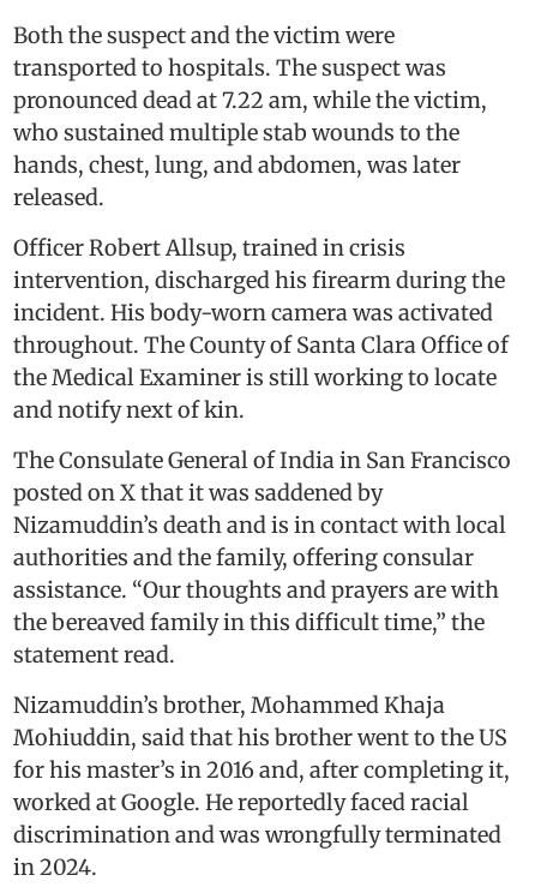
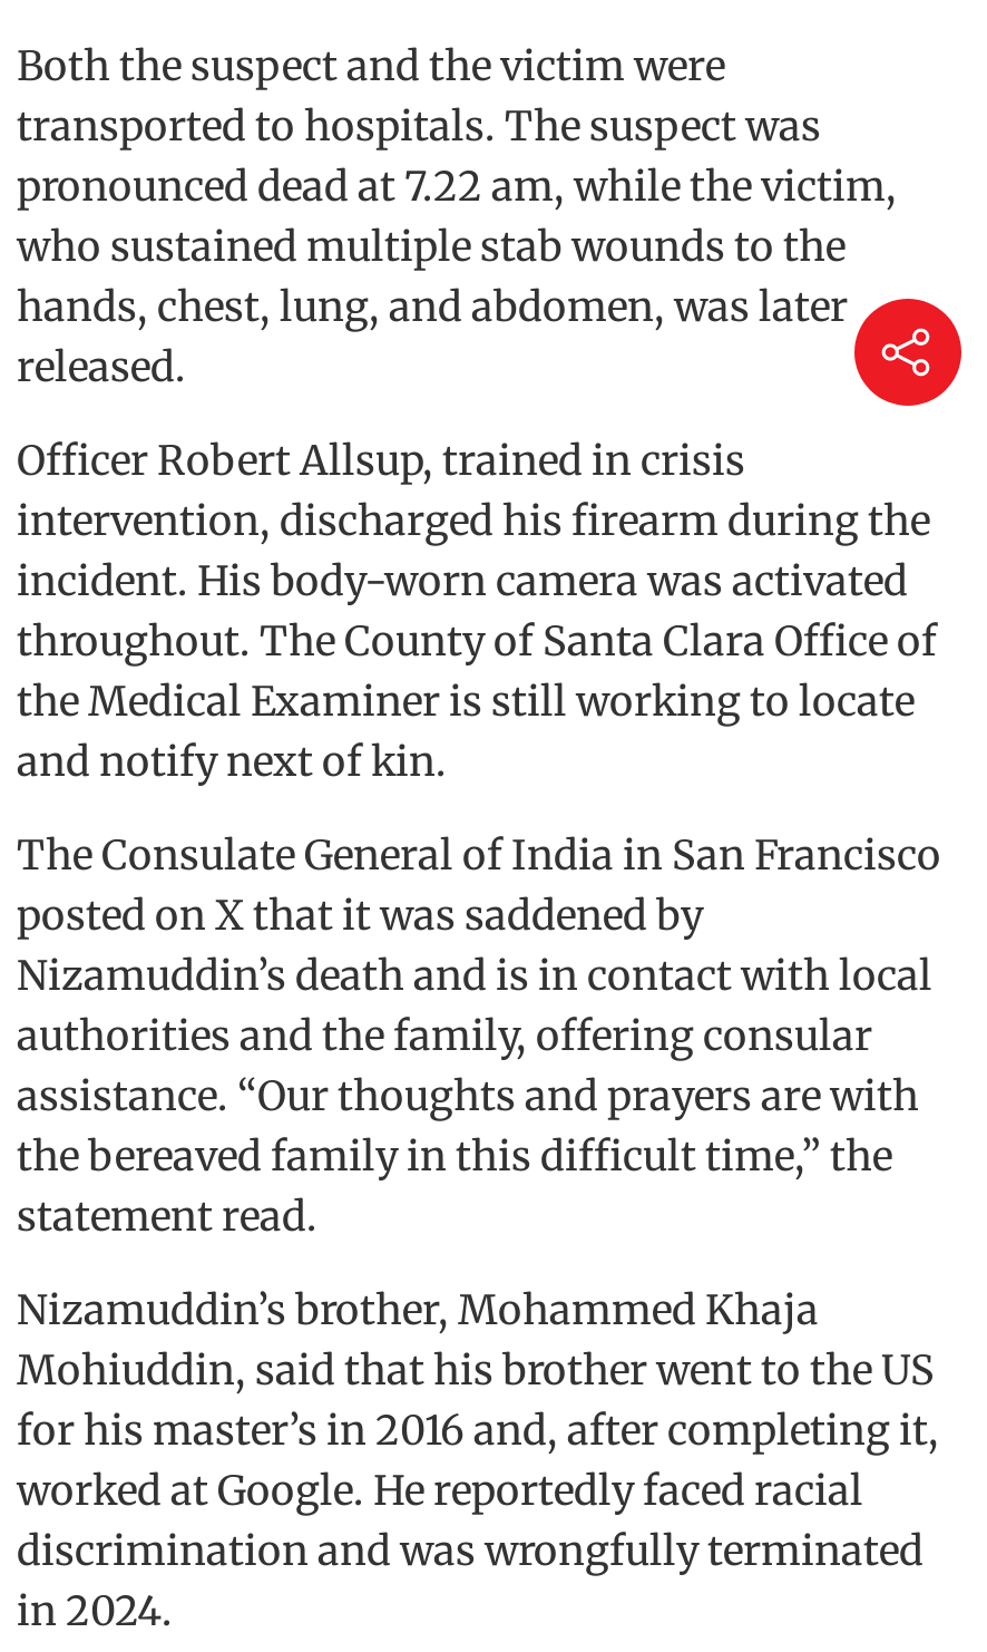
none -> [852,297,964,408] [image]

